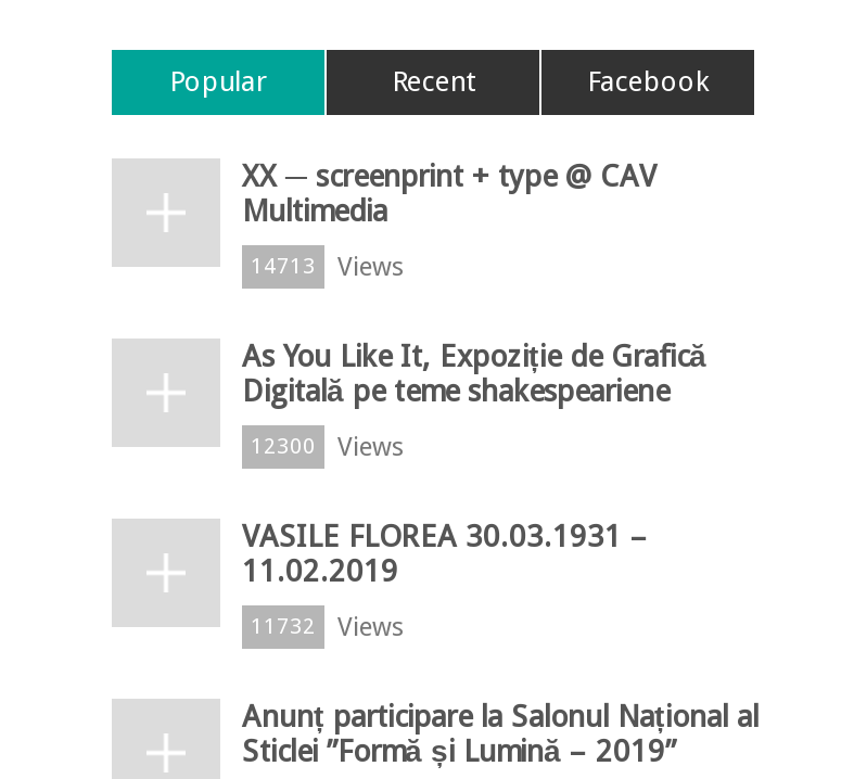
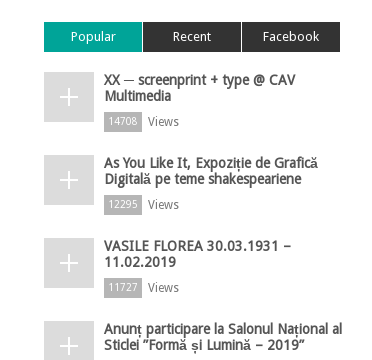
[251,251,405,282] 14713 Views -> [108,115,179,129] 14708 Views
[251,431,405,462] 12300 Views -> [108,198,179,212] 12295 Views
[251,611,405,642] 11732 Views -> [108,281,179,295] 11727 Views

